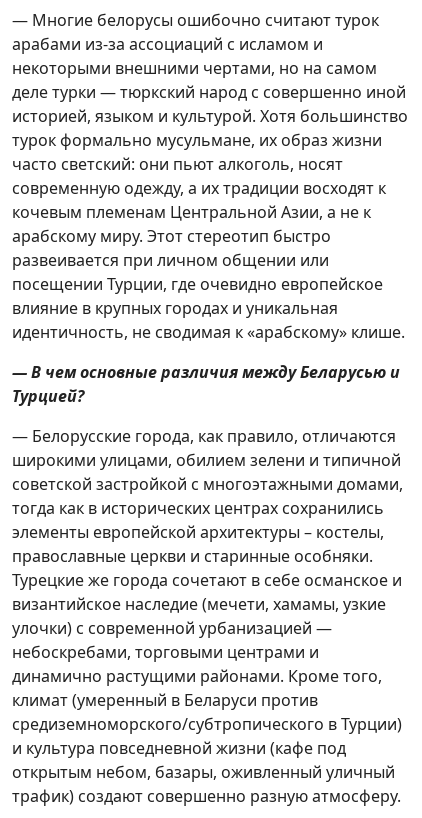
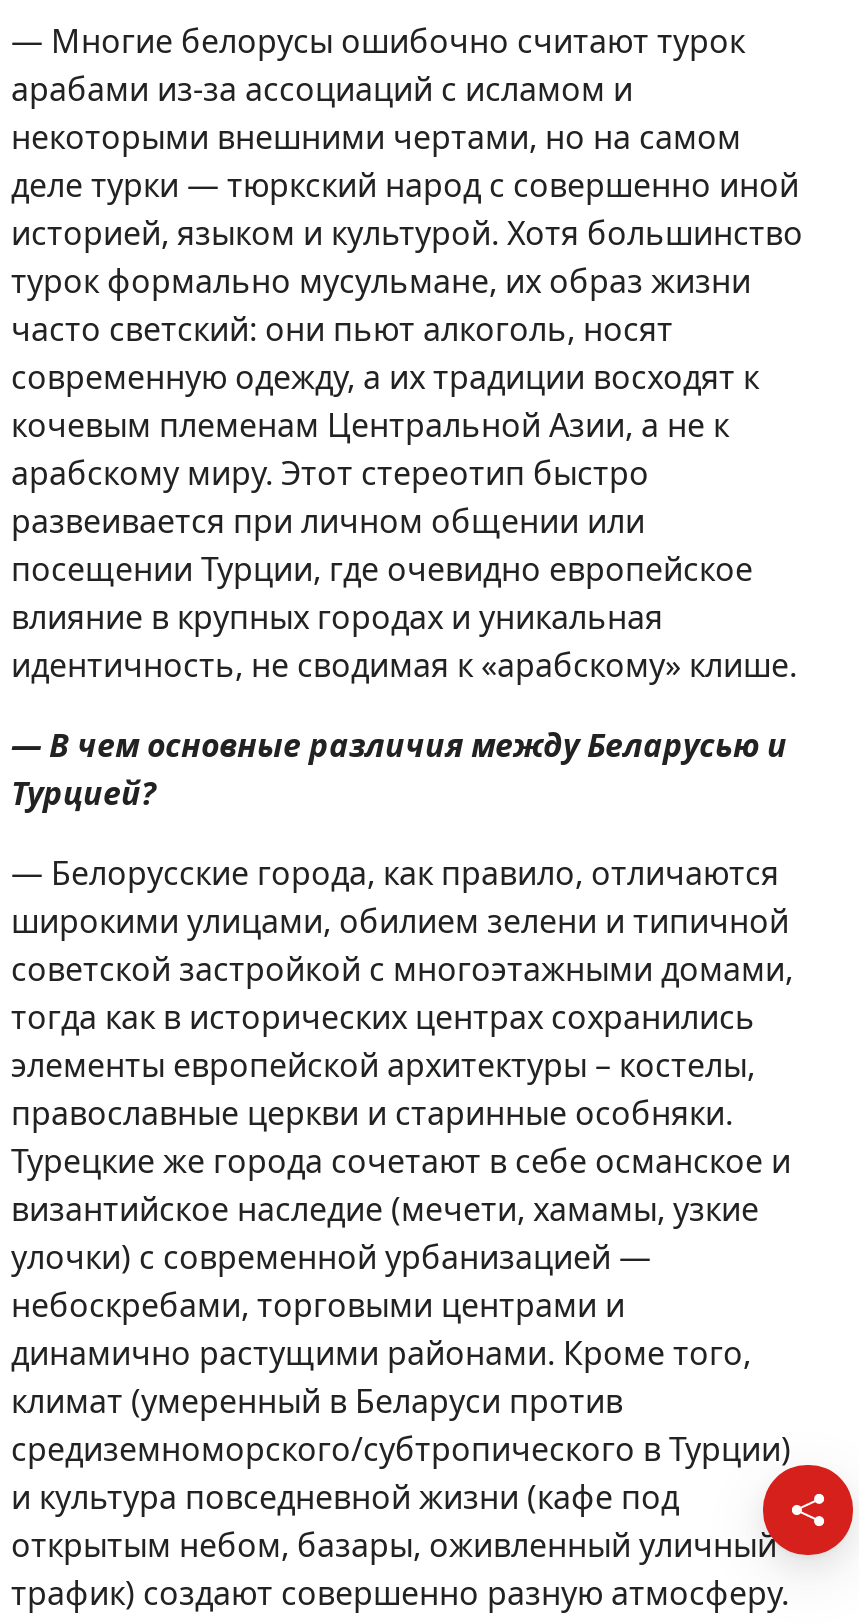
none -> [759,1463,853,1563] [image]

